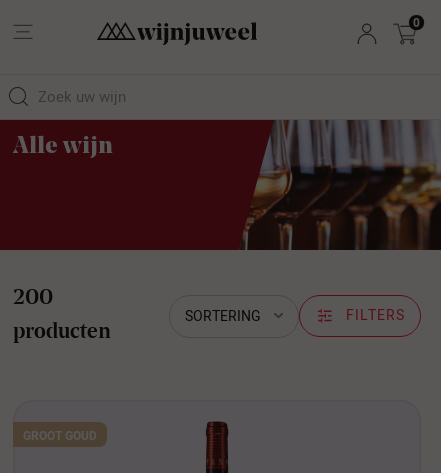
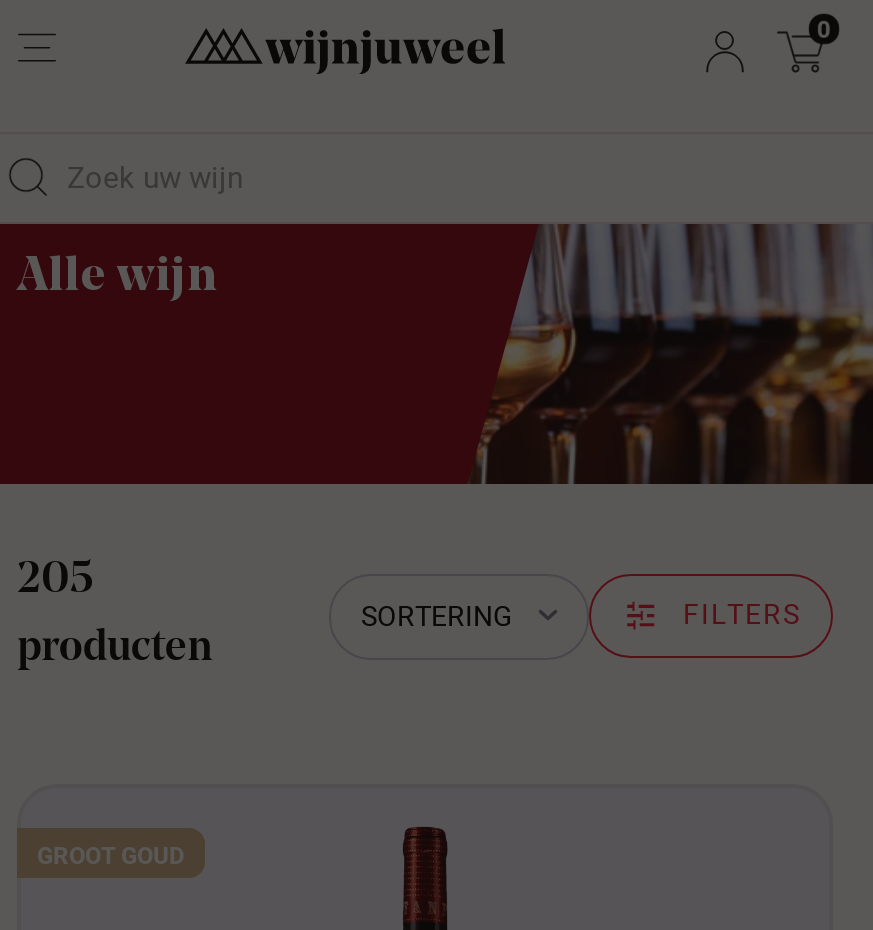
[13,287,53,310] 200 -> [17,558,93,604] 205

